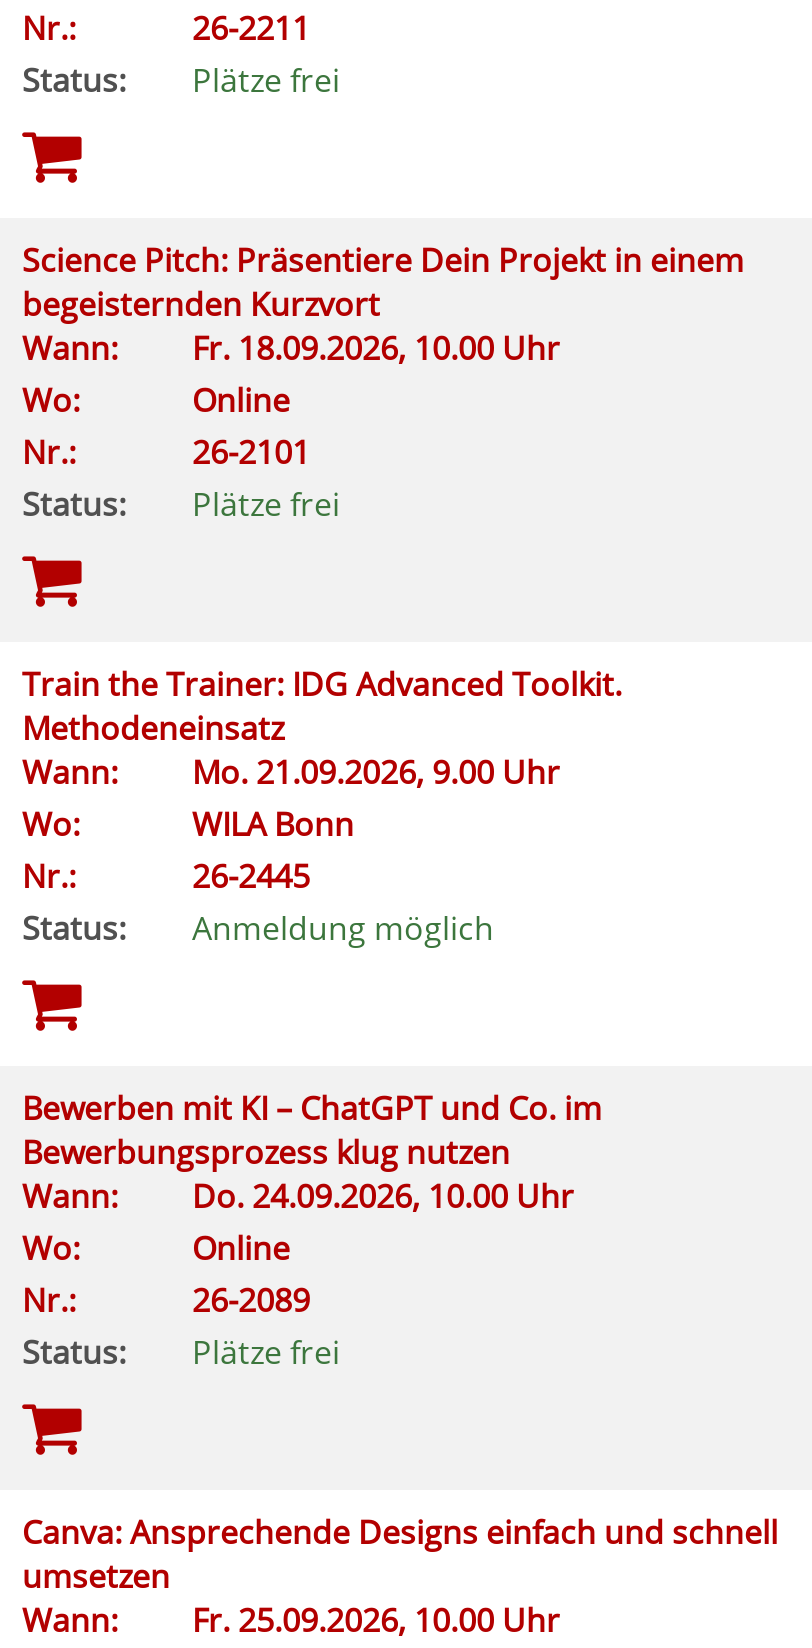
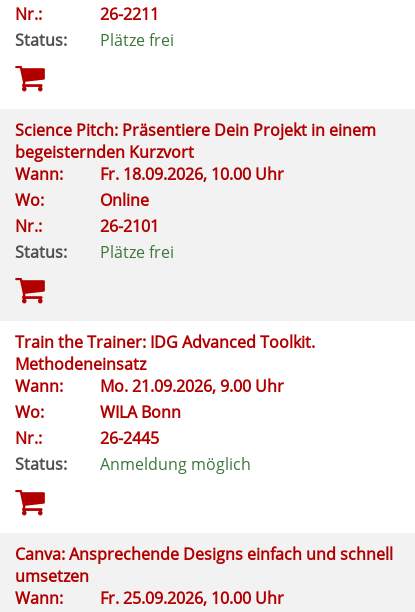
[22,1086,602,1374] Bewerben mit KI – ChatGPT und Co. im | Bewerbungsprozess klug nutzen | Wann: | Do. 24.09.2026, 10.00 Uhr | Wo: | Online | Nr.: | 26-2089 | Status: | Plätze frei -> none

